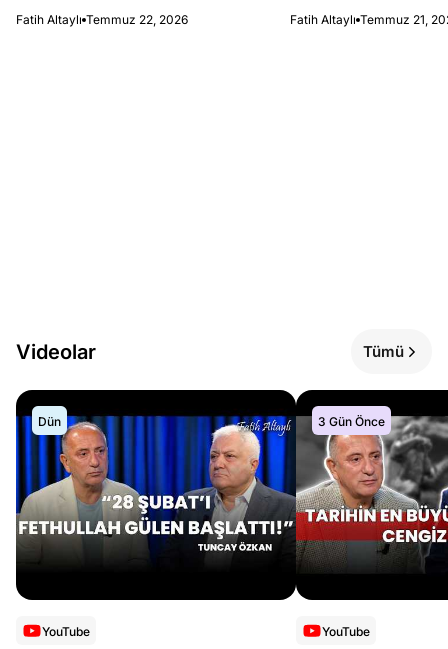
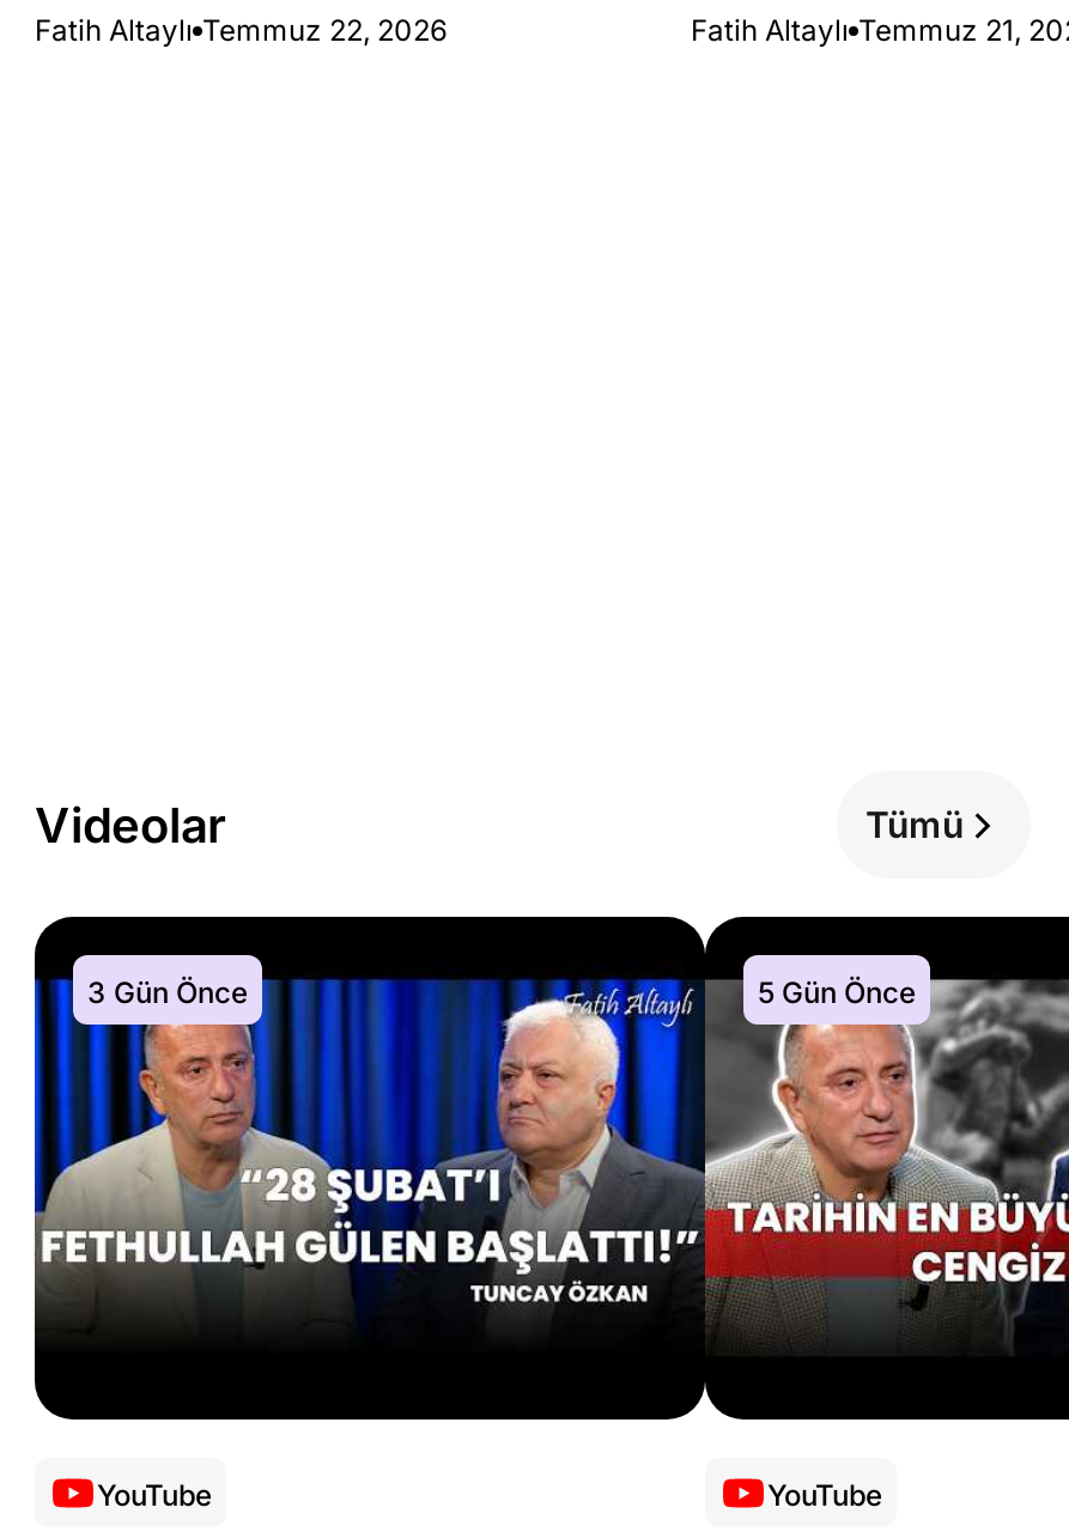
[38,414,61,429] Dün -> [87,974,248,1010] 3 Gün Önce
[318,414,385,429] 3 Gün Önce -> [758,974,916,1010] 5 Gün Önce

